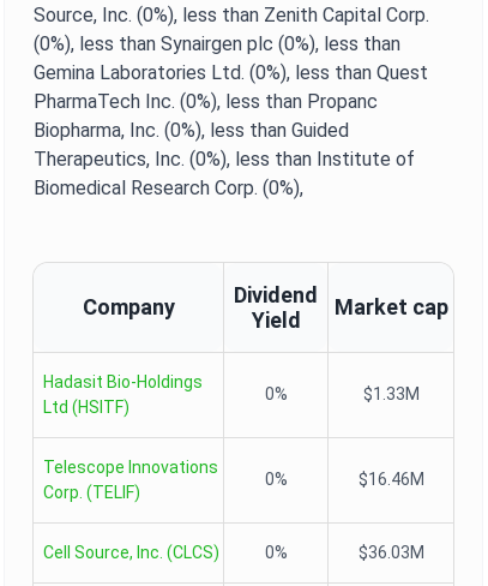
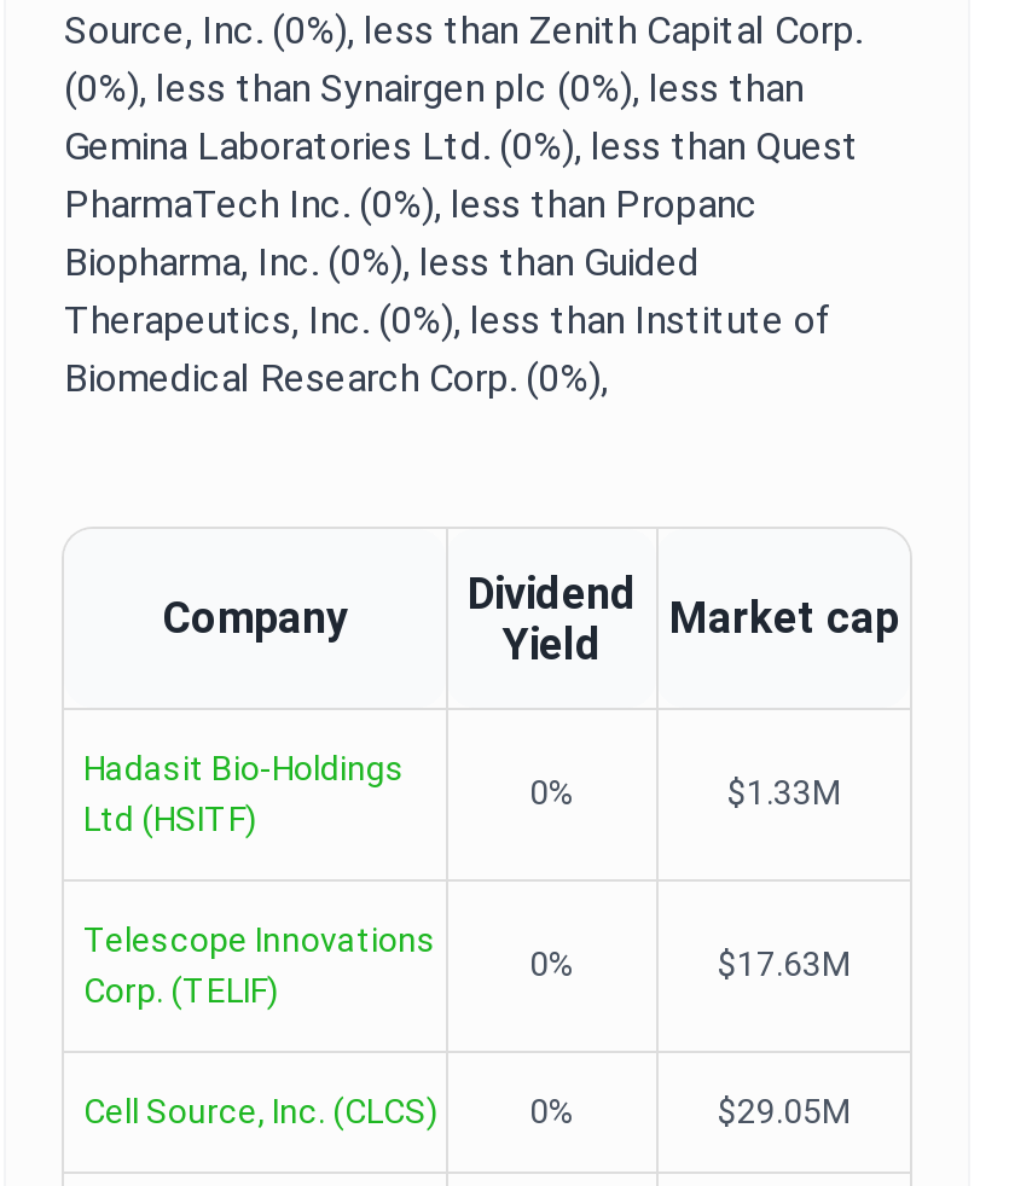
[358,470,424,489] $16.46M -> [718,944,851,983] $17.63M
[358,543,424,562] $36.03M -> [718,1092,851,1130] $29.05M

